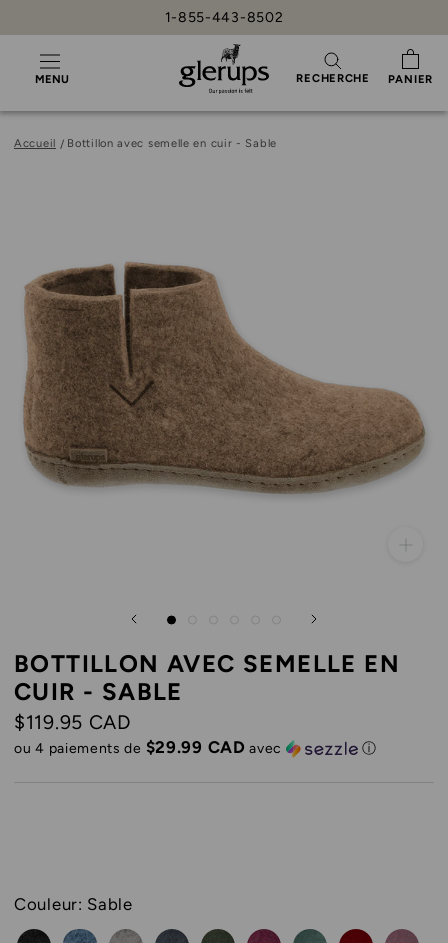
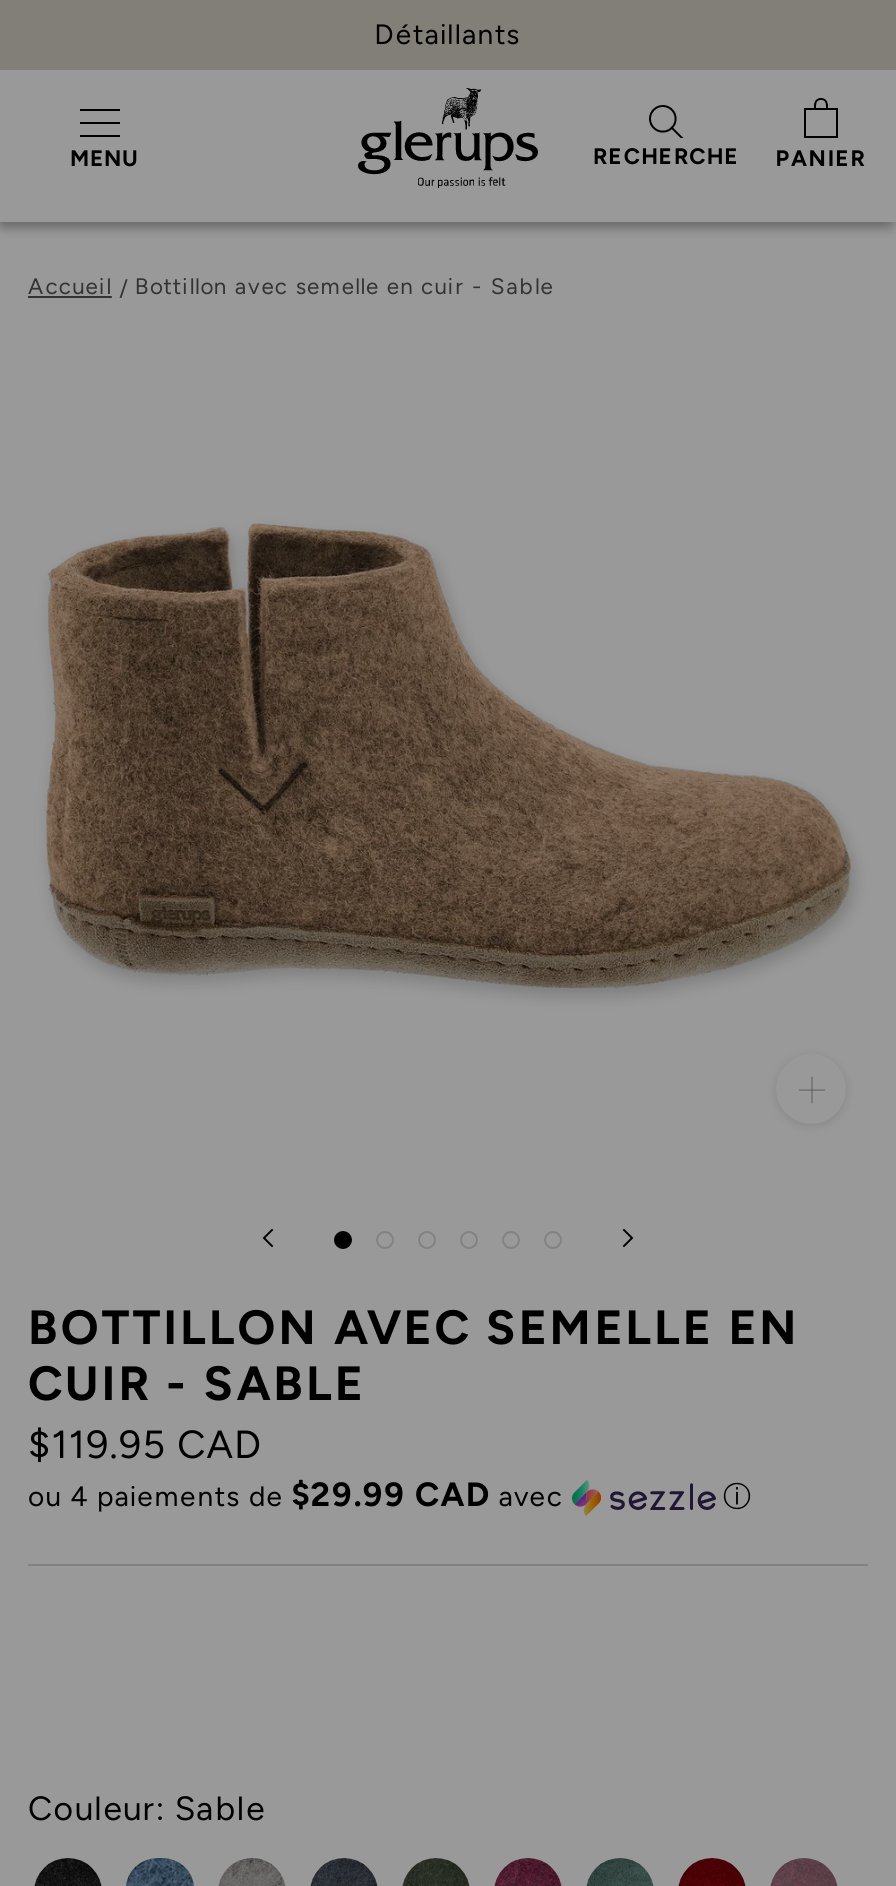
[165,9,283,26] 1-855-443-8502 -> none

